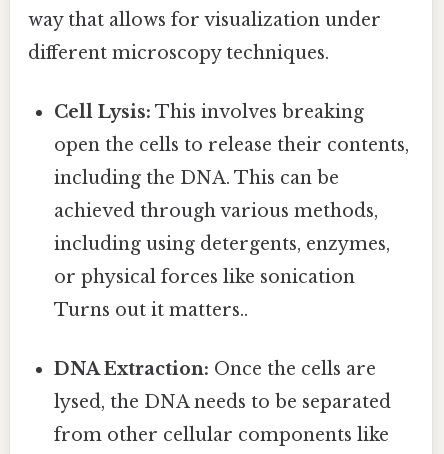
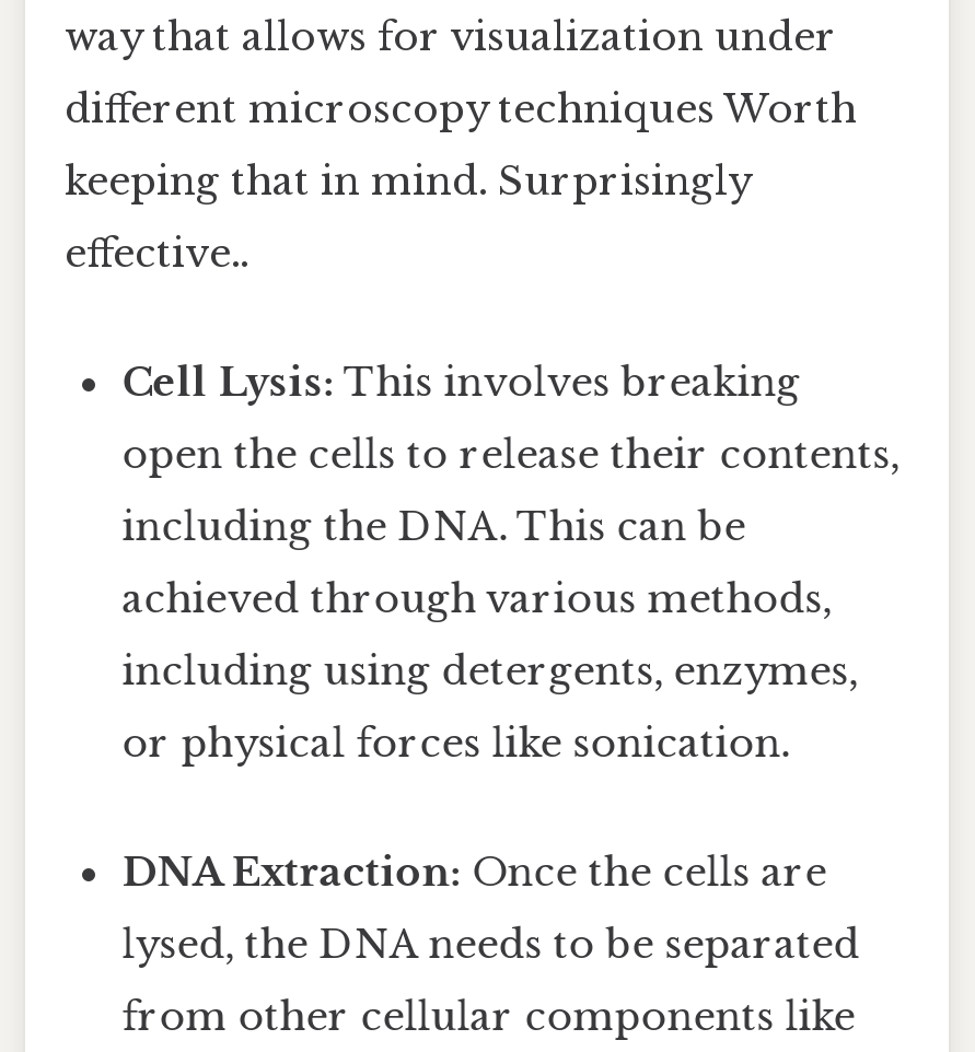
[28,42,329,64] different microscopy techniques. -> [65,85,857,278] different microscopy techniques Worth | keeping that in mind. Surprisingly | effective..
moved [54,101,409,255] -> [122,359,899,696]: Cell Lysis: This involves breaking | open the cells to release their contents, | including the DNA. This can be | achieved through various methods, | including using detergents, enzymes,
[54,266,355,321] or physical forces like sonication | Turns out it matters.. -> [122,720,789,768] or physical forces like sonication.

